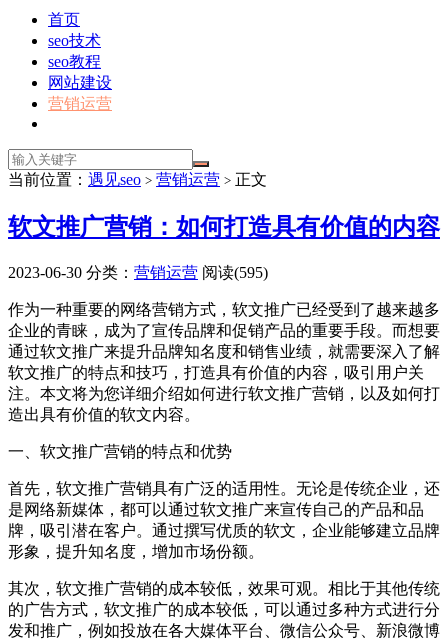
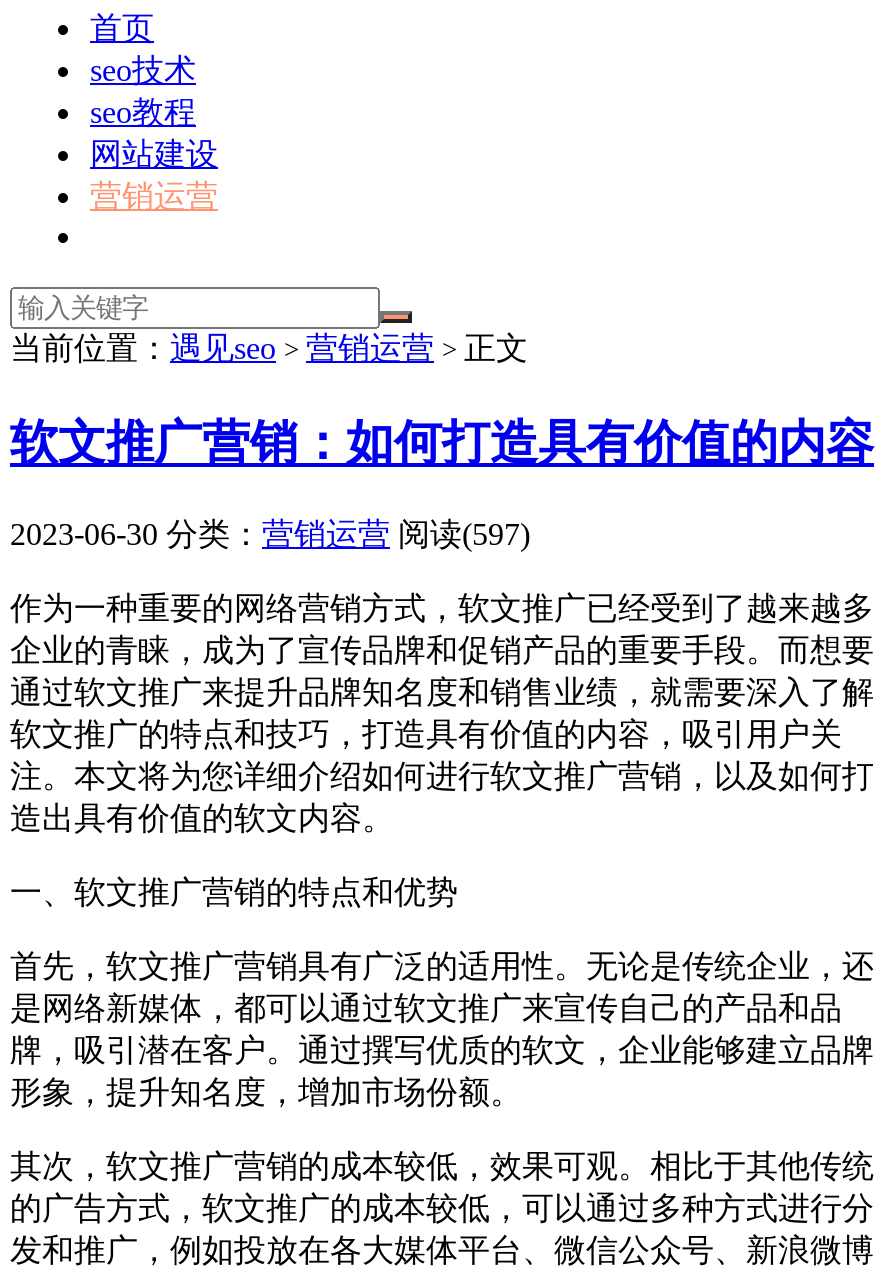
[8,264,268,281] 2023-06-30 分类：营销运营 阅读(595) -> [10,517,530,551] 2023-06-30 分类：营销运营 阅读(597)

